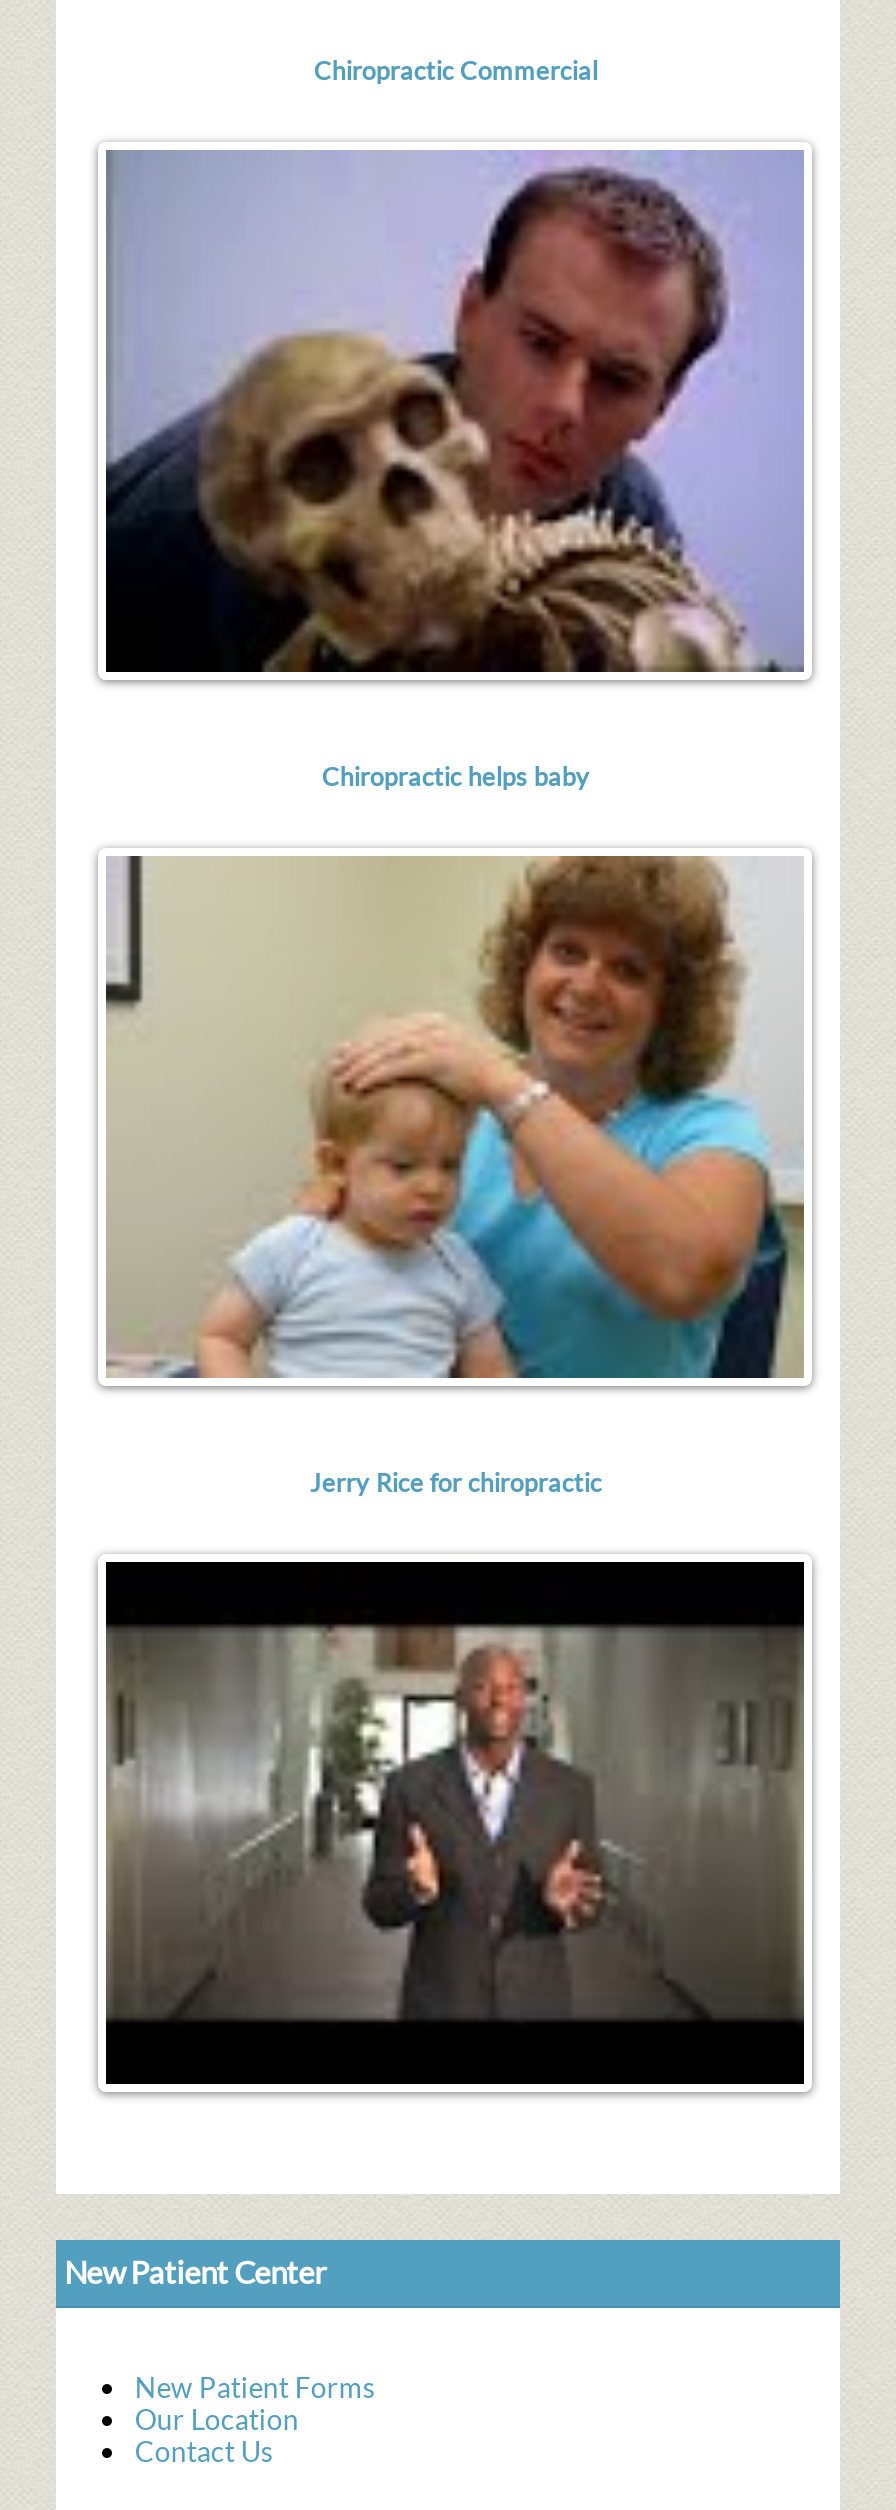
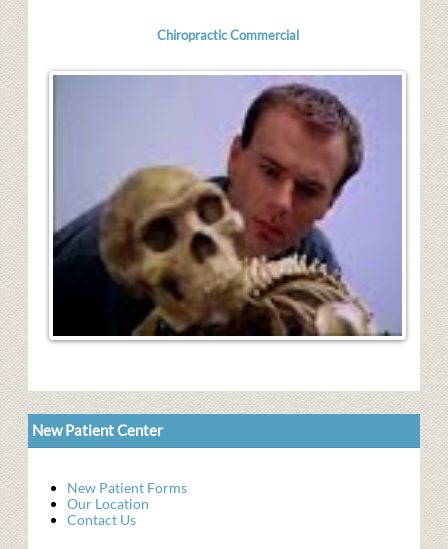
[322,763,590,793] Chiropractic helps baby -> none
[94,854,816,1499] [image] | Jerry Rice for chiropractic -> none
[104,1560,806,2086] [image] -> none

